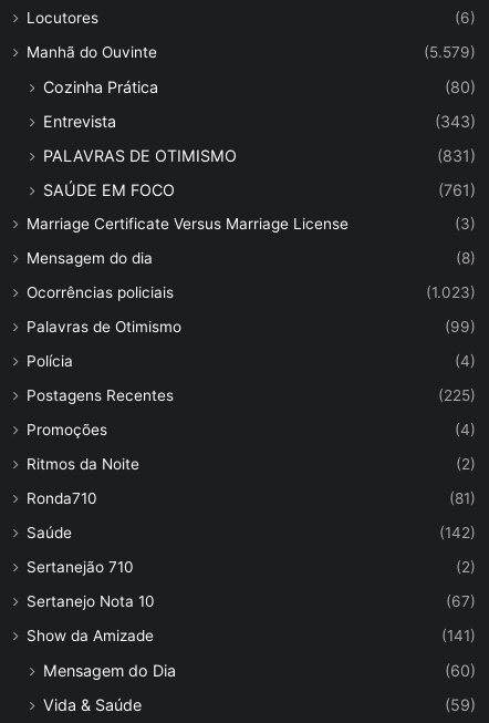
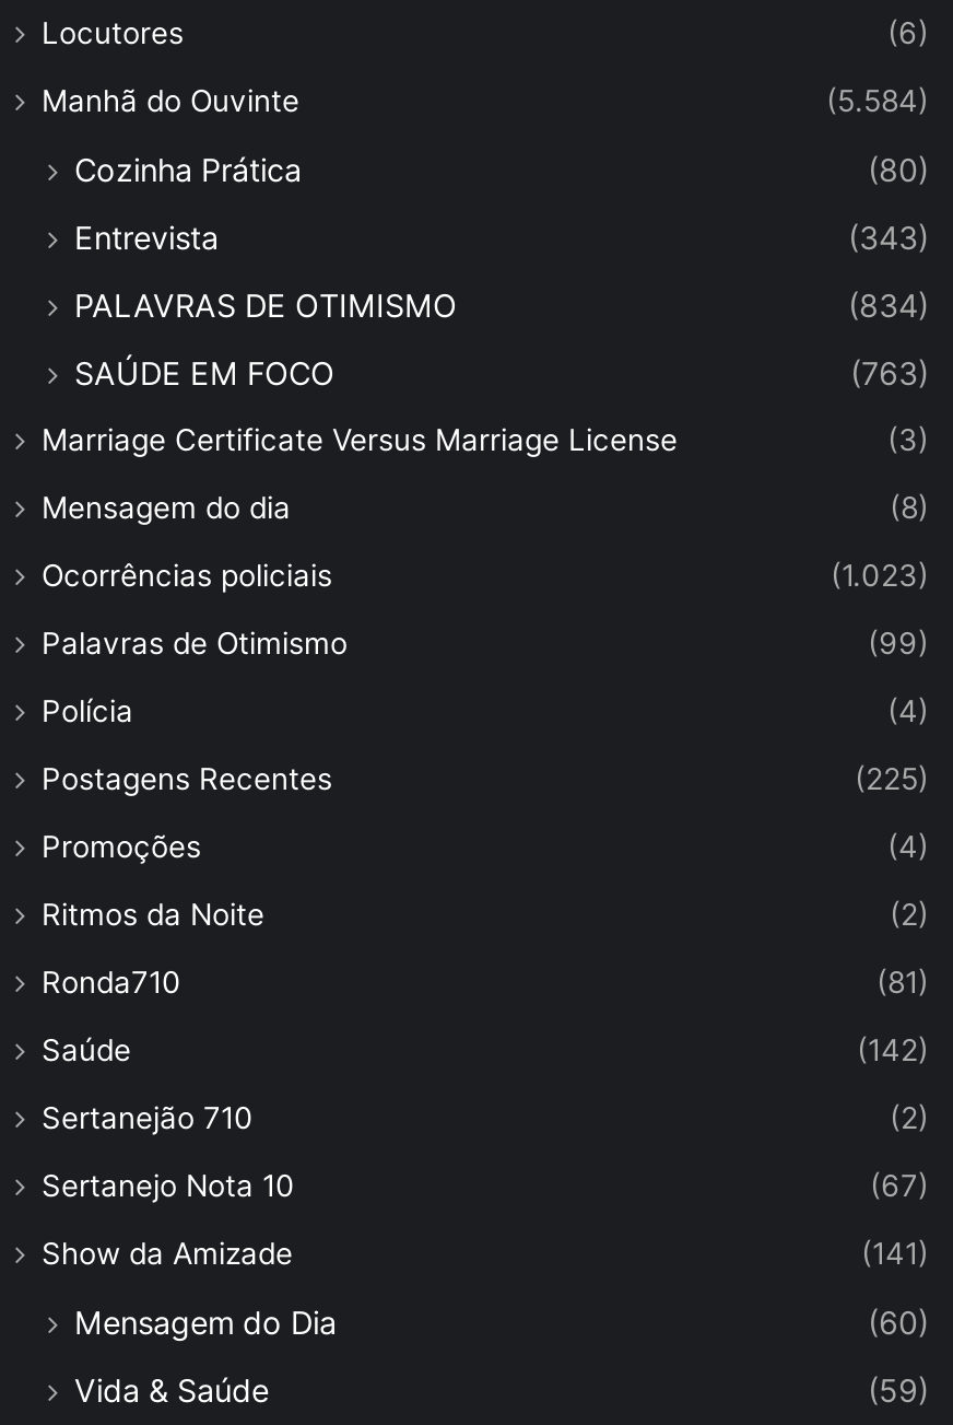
[424,43,476,61] (5.579) -> [826,82,929,117] (5.584)
[437,146,476,165] (831) -> [848,286,929,323] (834)
[438,181,476,200] (761) -> [850,354,929,391] (763)

